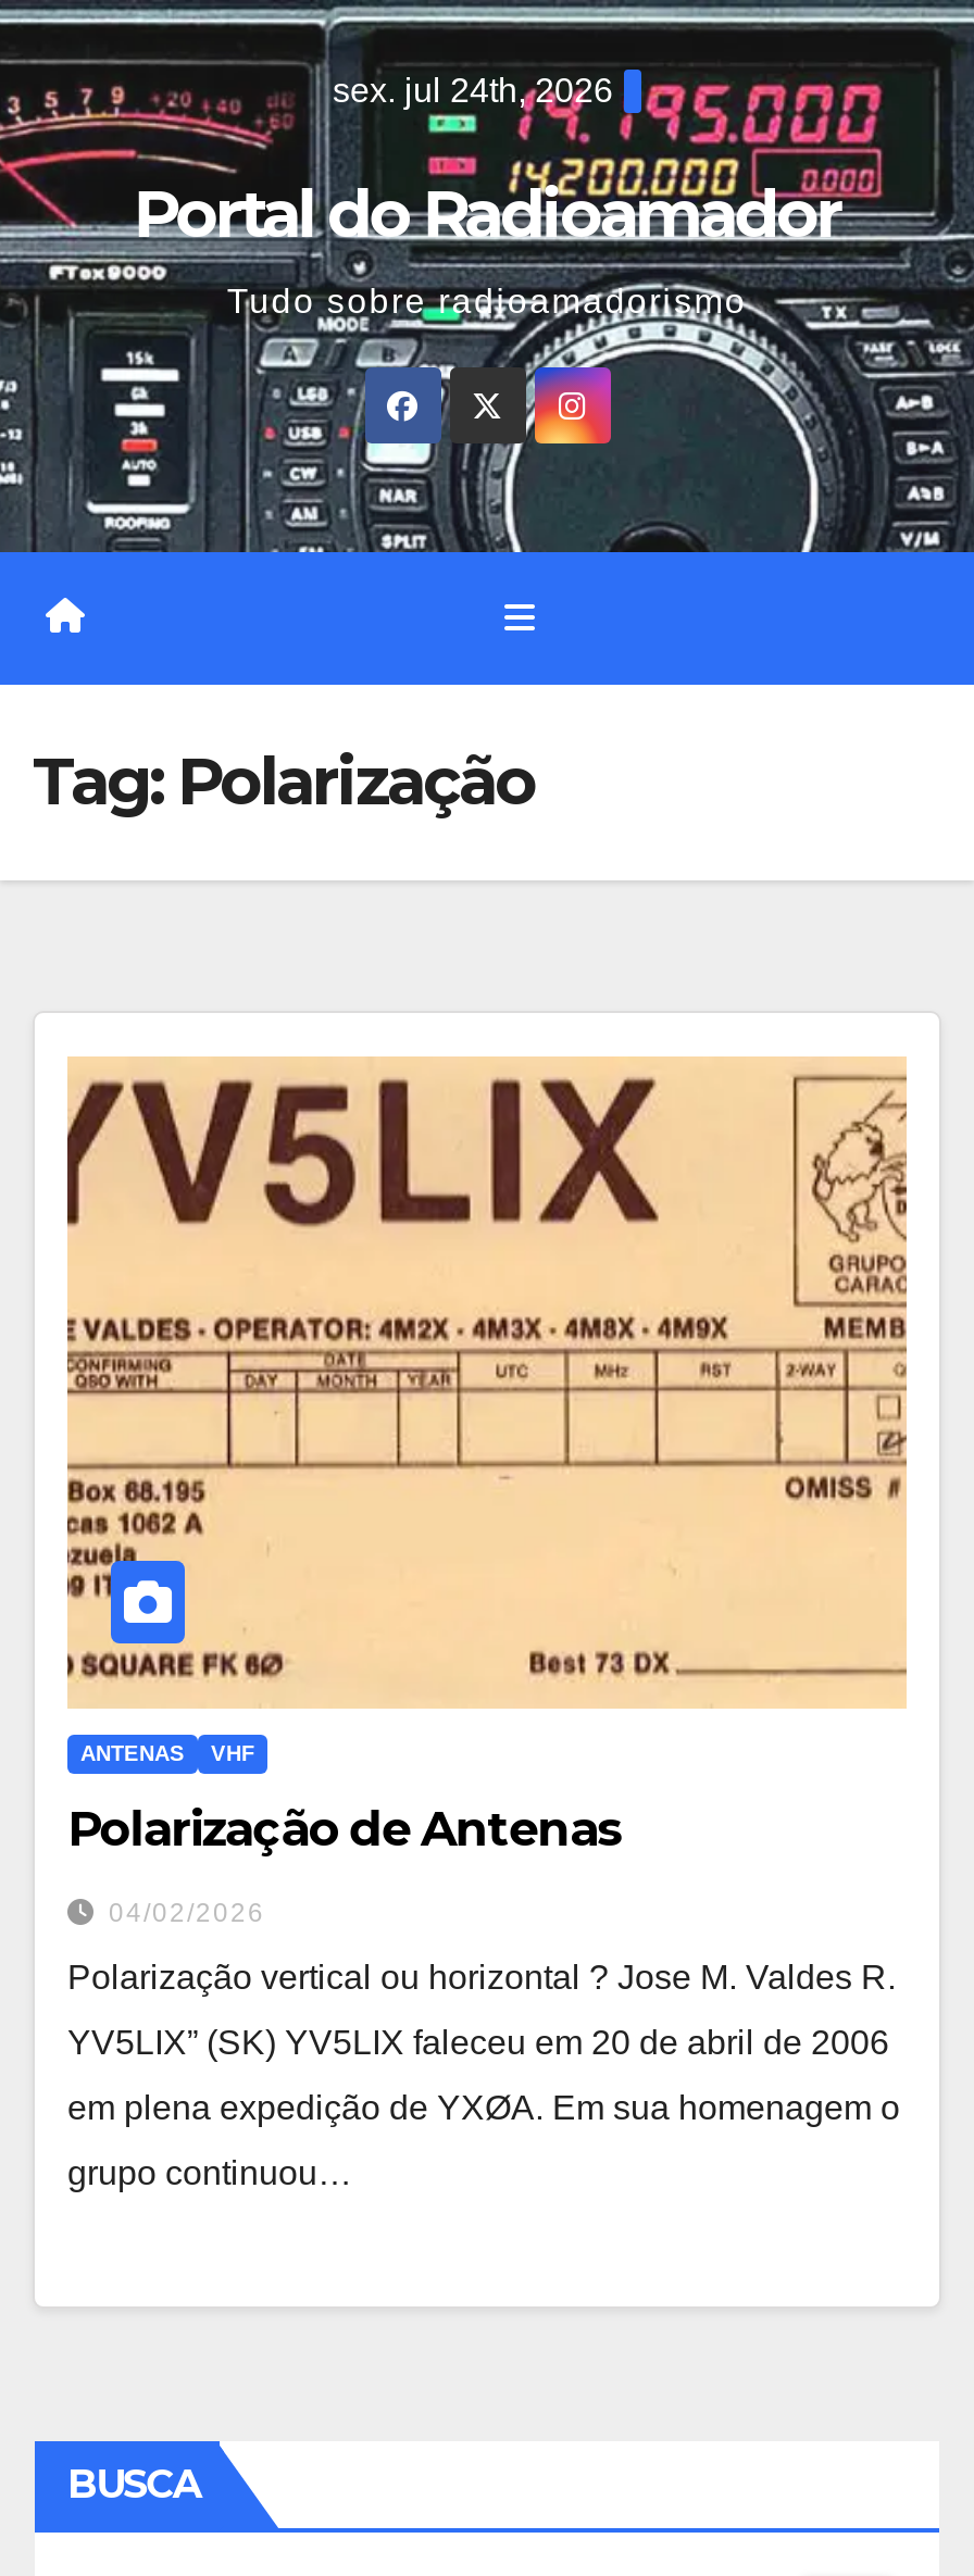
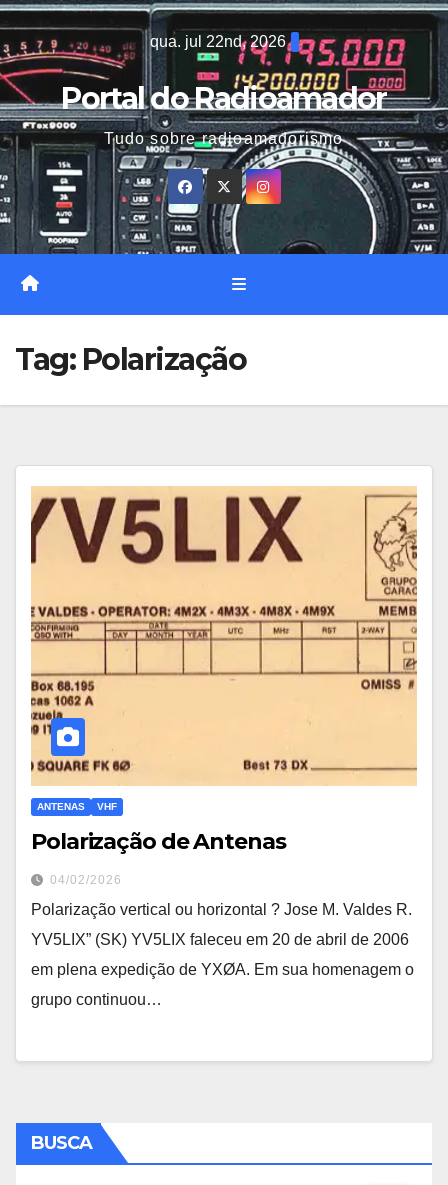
[333,72,613,109] sex. jul 24th, 2026 -> [149,33,285,50] qua. jul 22nd, 2026

